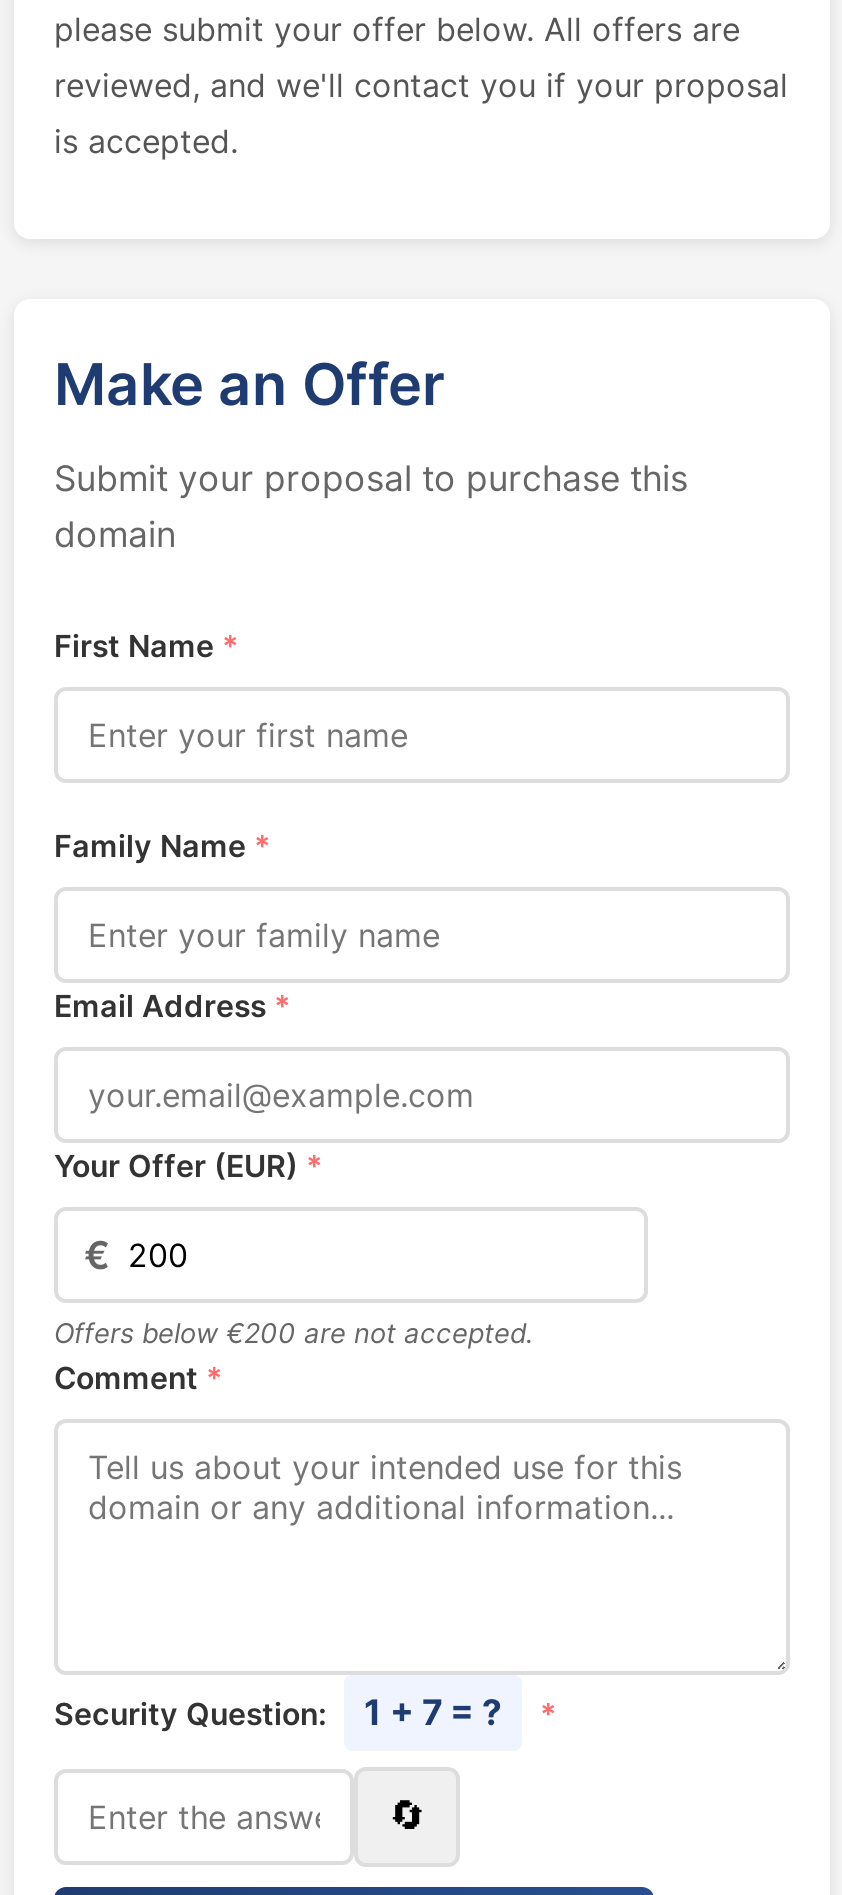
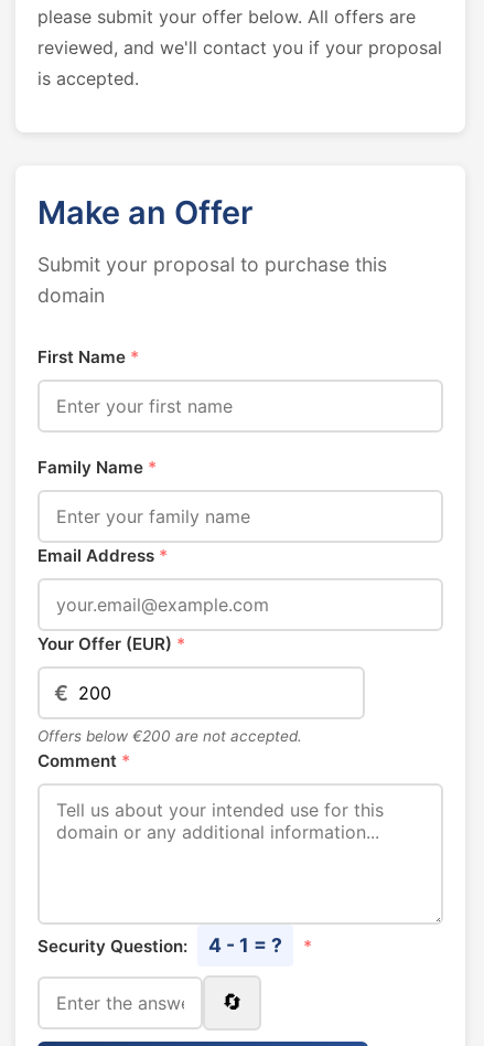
[364,1691,502,1733] 1 + 7 = ? -> [208,933,282,957] 4 - 1 = ?

